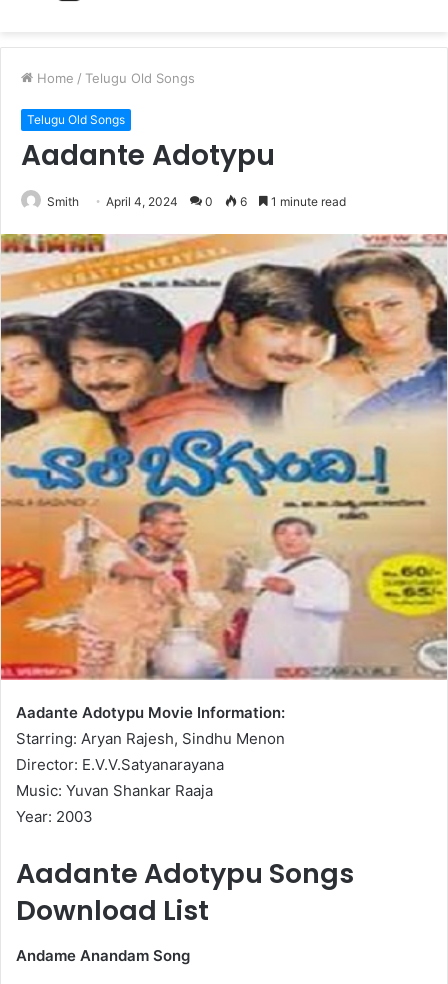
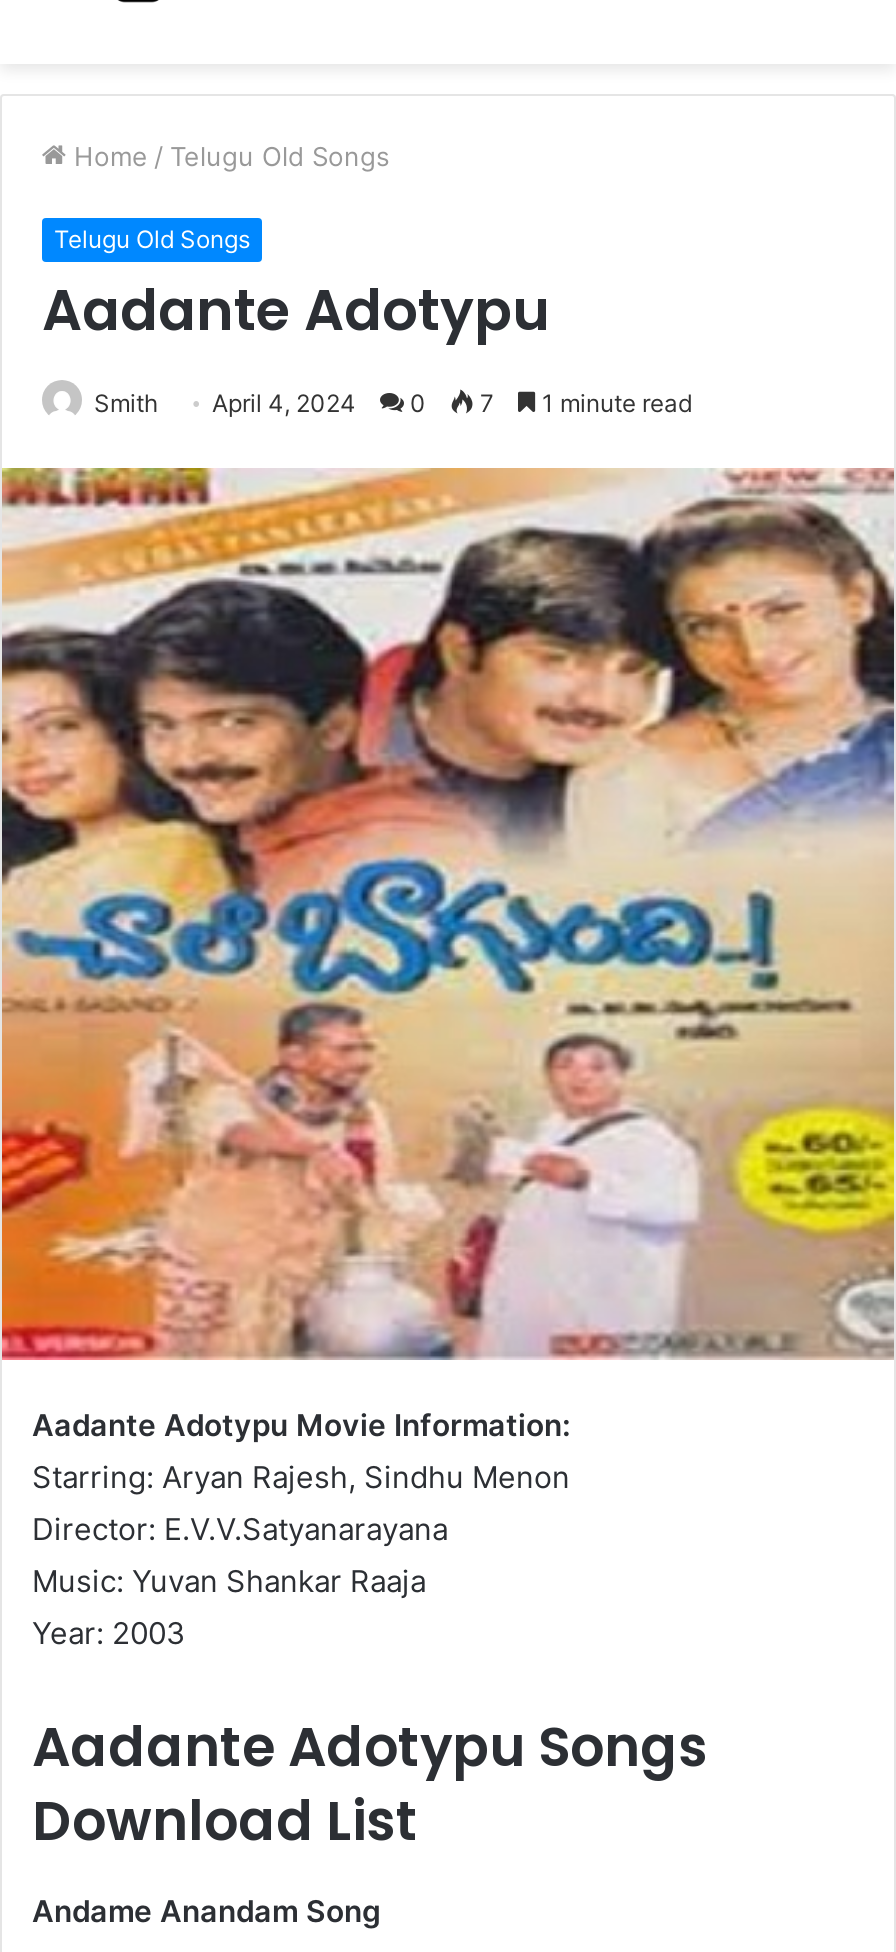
[47,194,346,209] Smith April 4, 2024 0 6 1 minute read -> [94,388,692,418] Smith April 4, 2024 0 7 1 minute read

